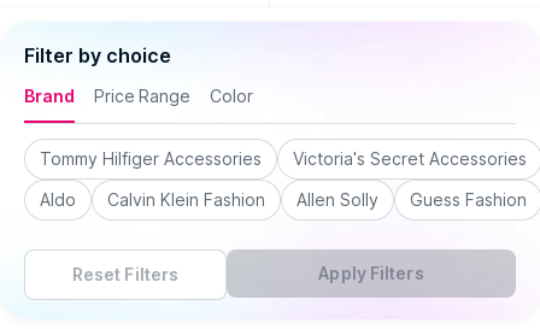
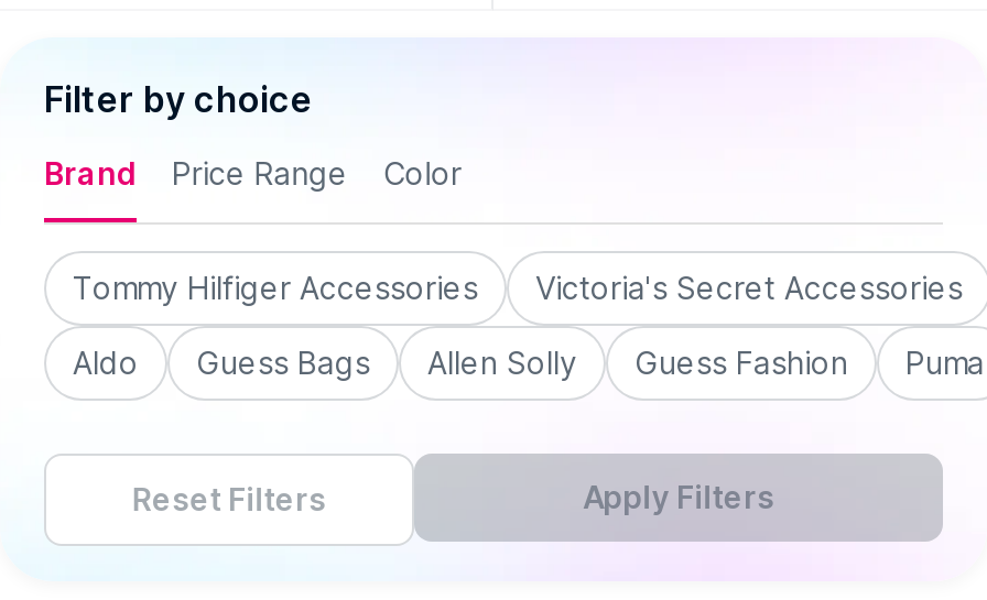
[107,189,265,210] Calvin Klein Fashion -> [196,343,370,381] Guess Bags
none -> [905,343,985,381] Puma

